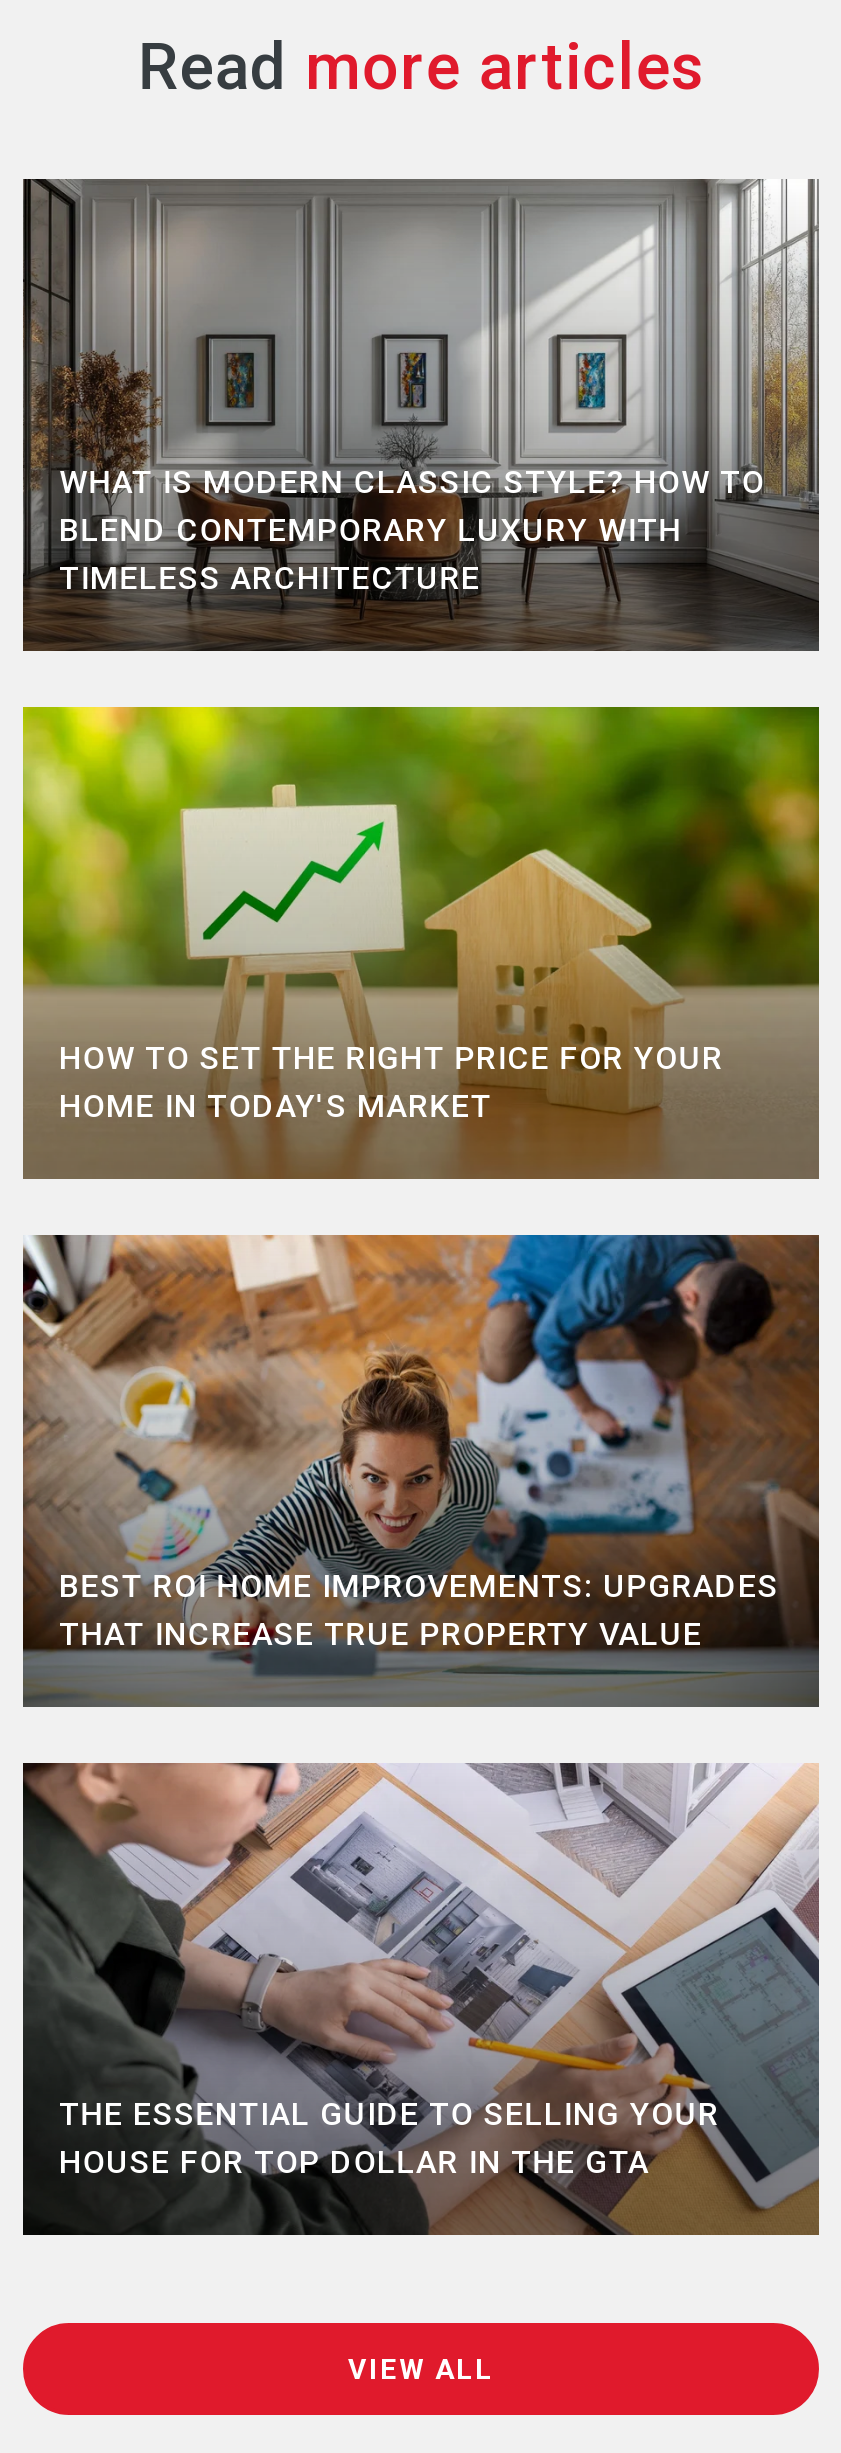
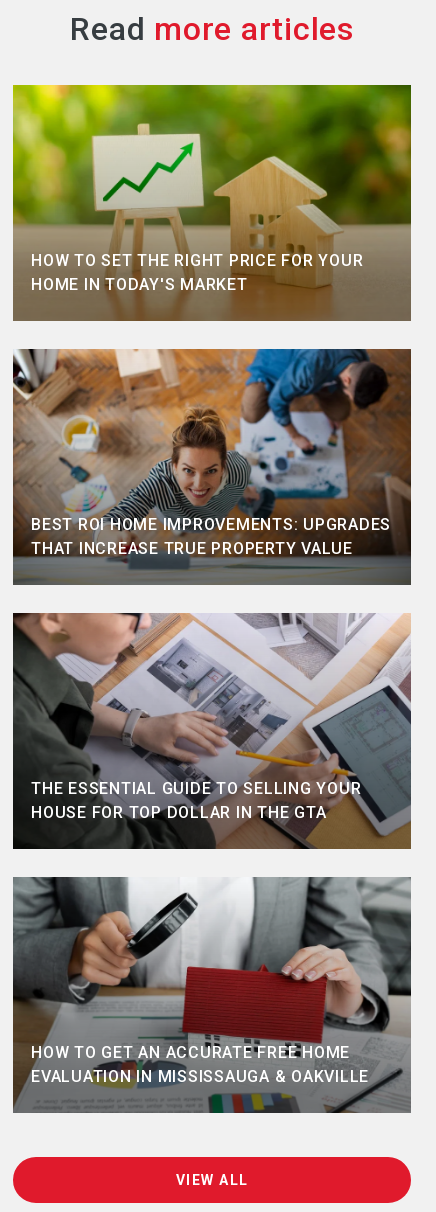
[21,177,821,651] [image] | WHAT IS MODERN CLASSIC STYLE? HOW TO | BLEND CONTEMPORARY LUXURY WITH | TIMELESS ARCHITECTURE -> none
moved [21,705,821,2182] -> [12,84,412,822]: [image] | HOW TO SET THE RIGHT PRICE FOR YOUR | HOME IN TODAY'S MARKET | BEST ROI HOME IMPROVEMENTS: UPGRADES | THAT INCREASE TRUE PROPERTY VALUE | THE ESSENTIAL GUIDE TO SELLING YOUR | HOUSE FOR TOP DOLLAR IN THE GTA
none -> [13,876,412,1114] [image] | HOW TO GET AN ACCURATE FREE HOME | EVALUATION IN MISSISSAUGA & OAKVILLE

